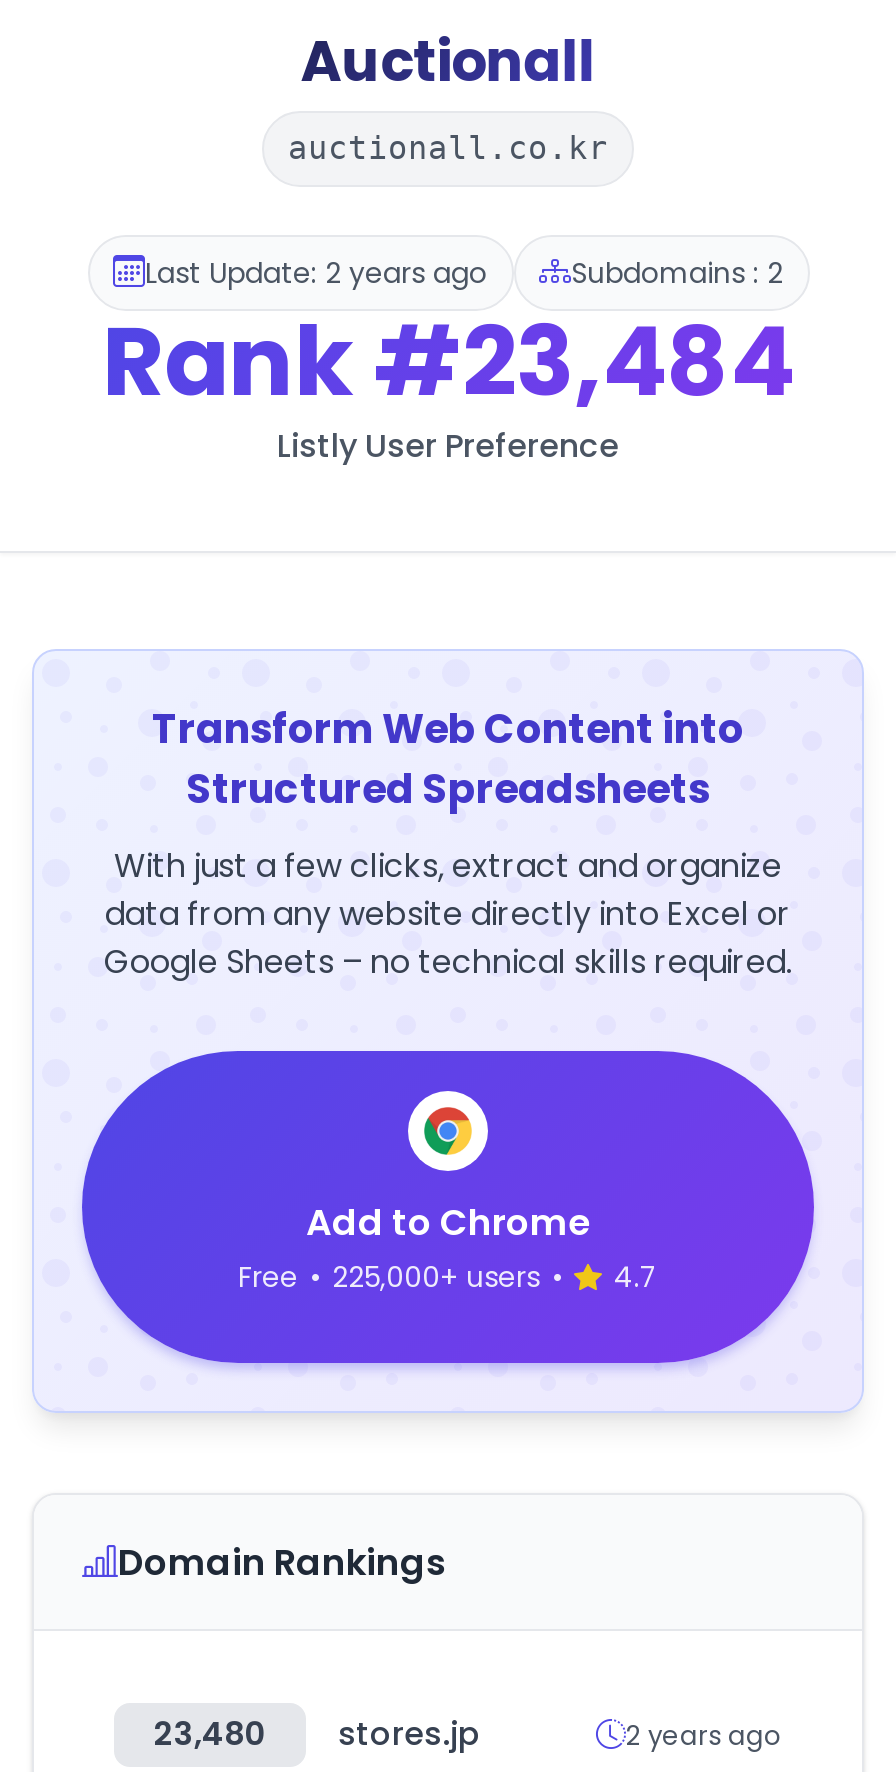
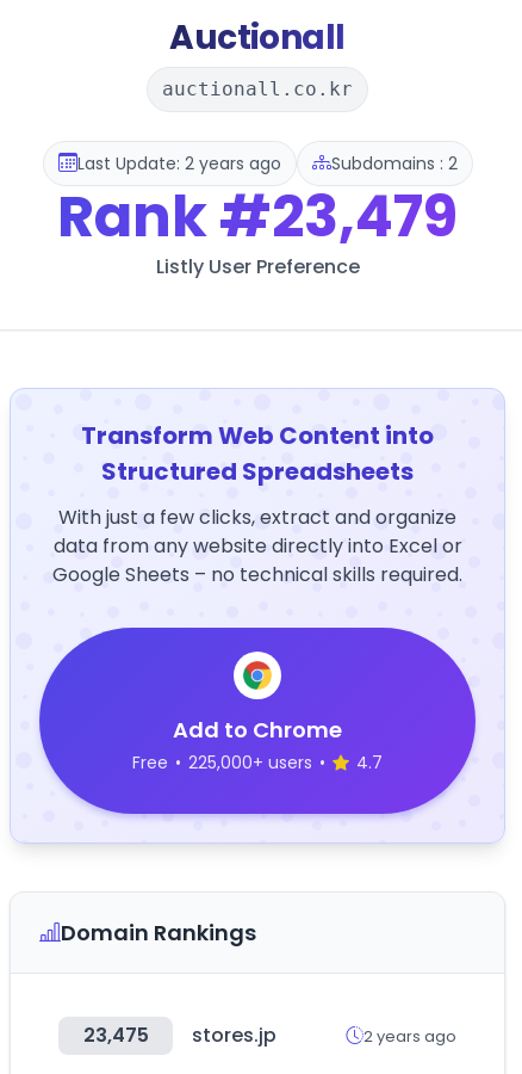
[102,295,794,429] Rank #23,484 -> [57,177,458,257] Rank #23,479
[154,1711,480,1757] 23,480 stores.jp -> [83,1021,276,1049] 23,475 stores.jp

